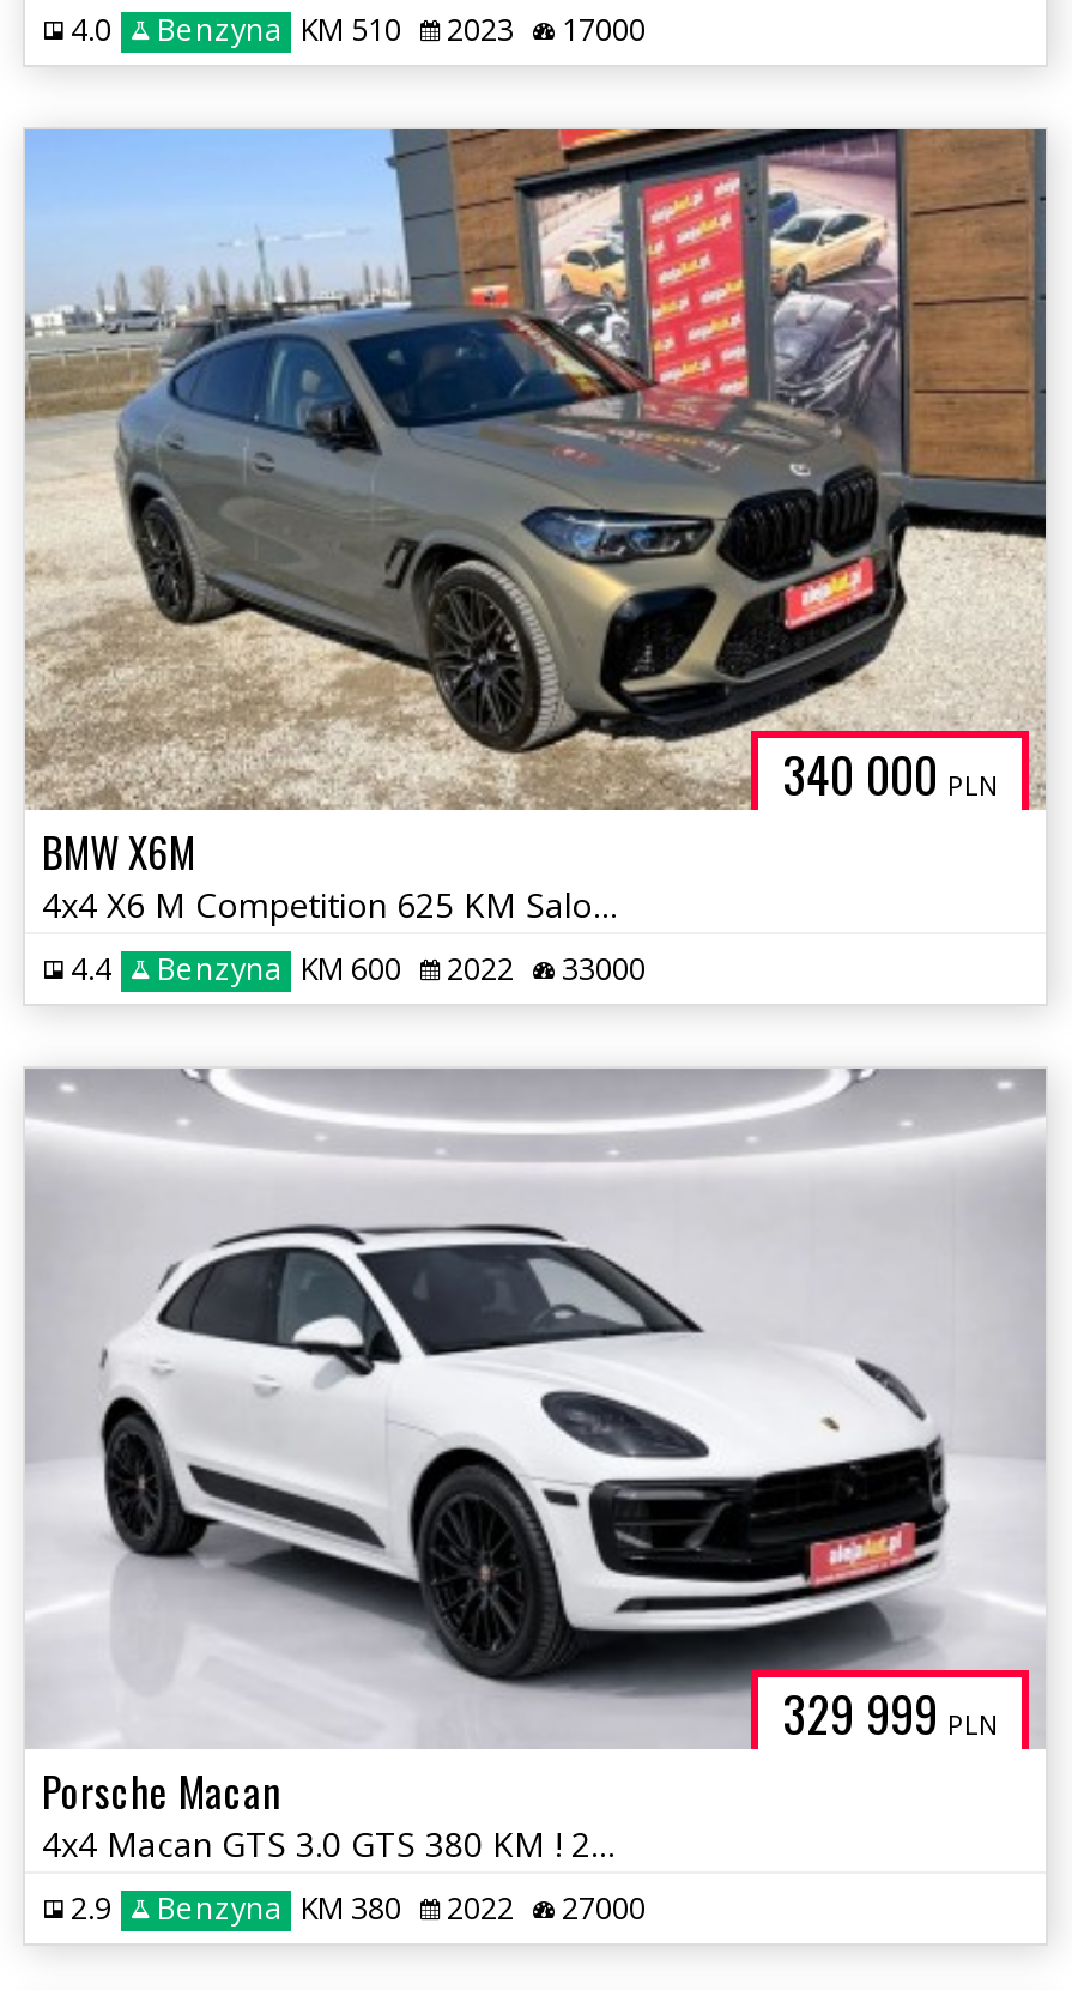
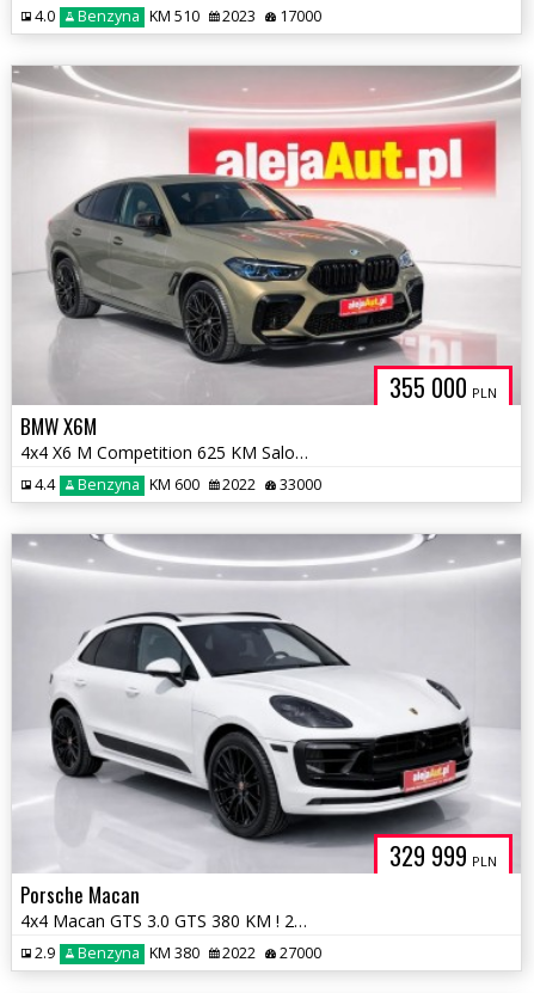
[25,127,1048,810] [image] | 340 000 PLN -> [11,65,521,405] [image] | 355 000 PLN

